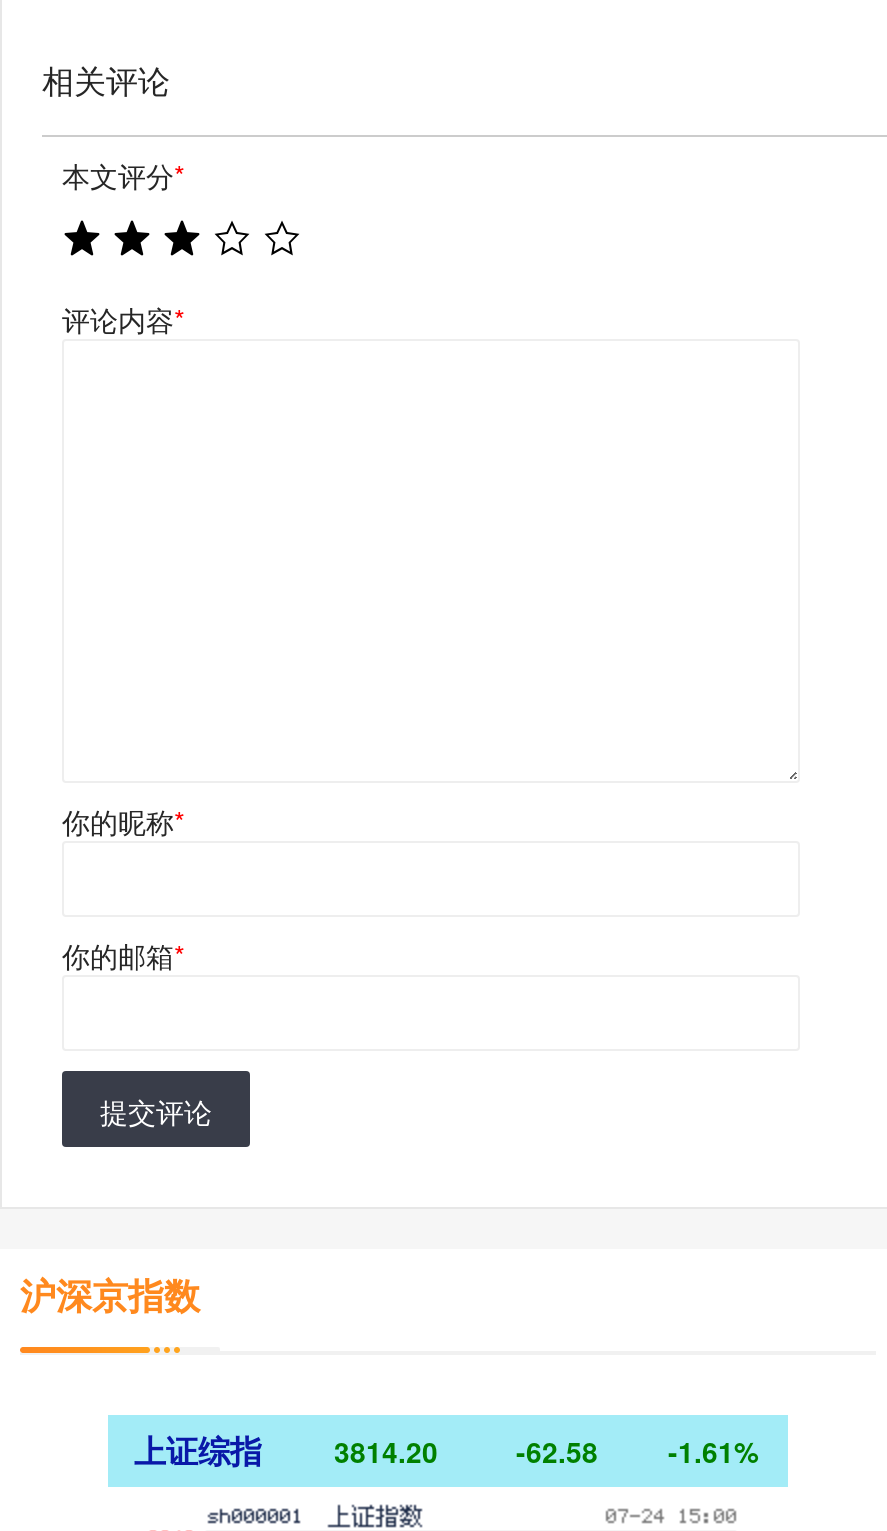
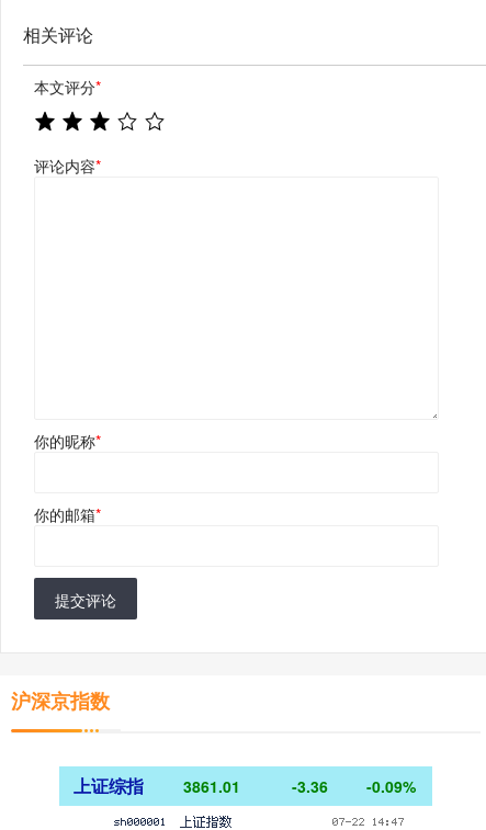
[334,1431,438,1471] 3814.20 -> [183,775,240,797] 3861.01
[516,1431,598,1471] -62.58 -> [292,775,328,797] -3.36
[668,1431,758,1471] -1.61% -> [366,775,416,797] -0.09%

